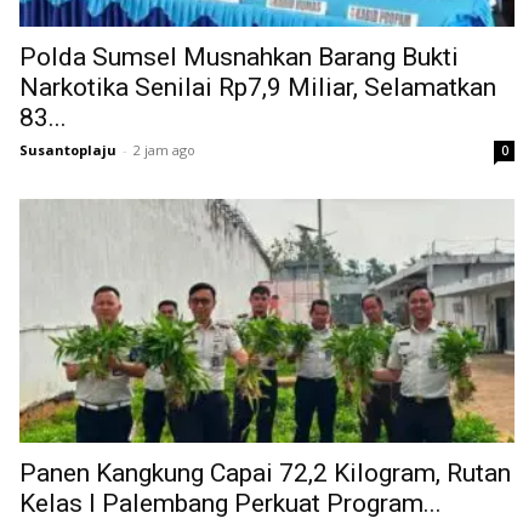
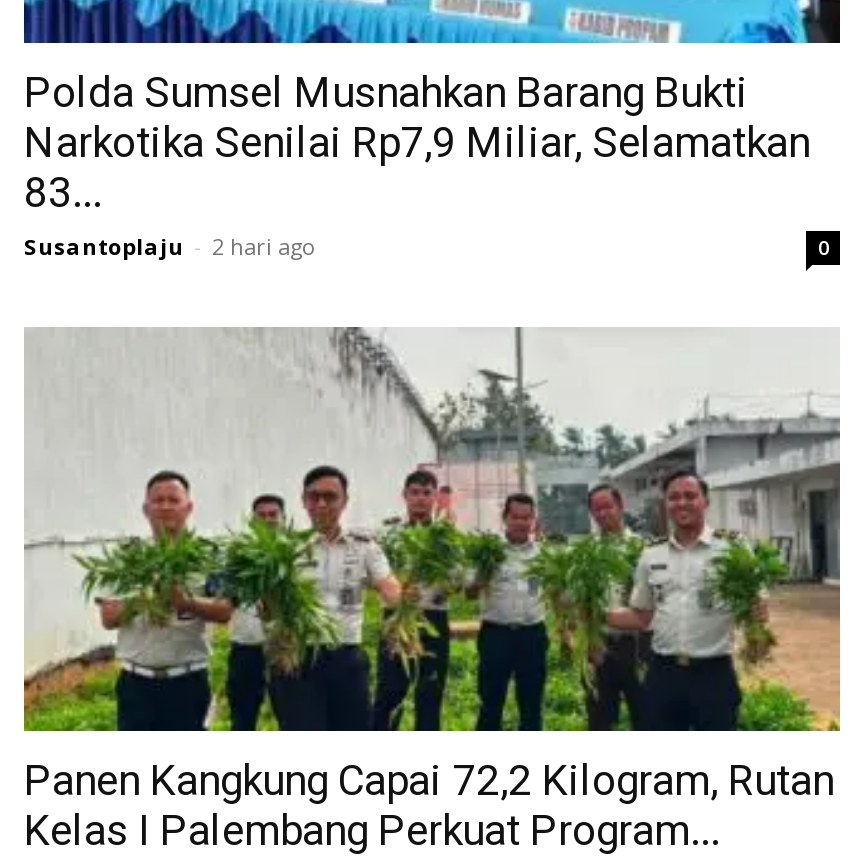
[19,140,195,159] Susantoplaju - 2 jam ago -> [24,231,316,261] Susantoplaju - 2 hari ago

